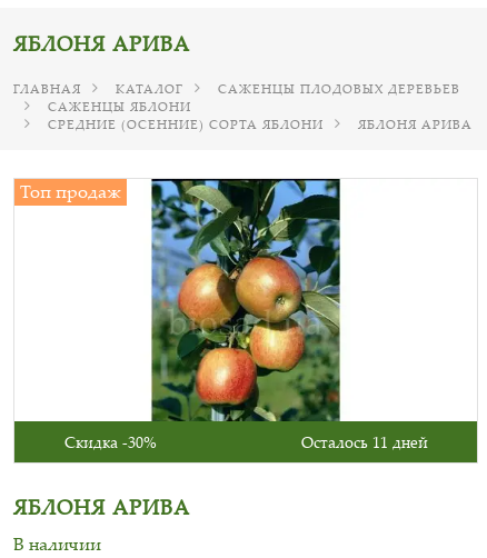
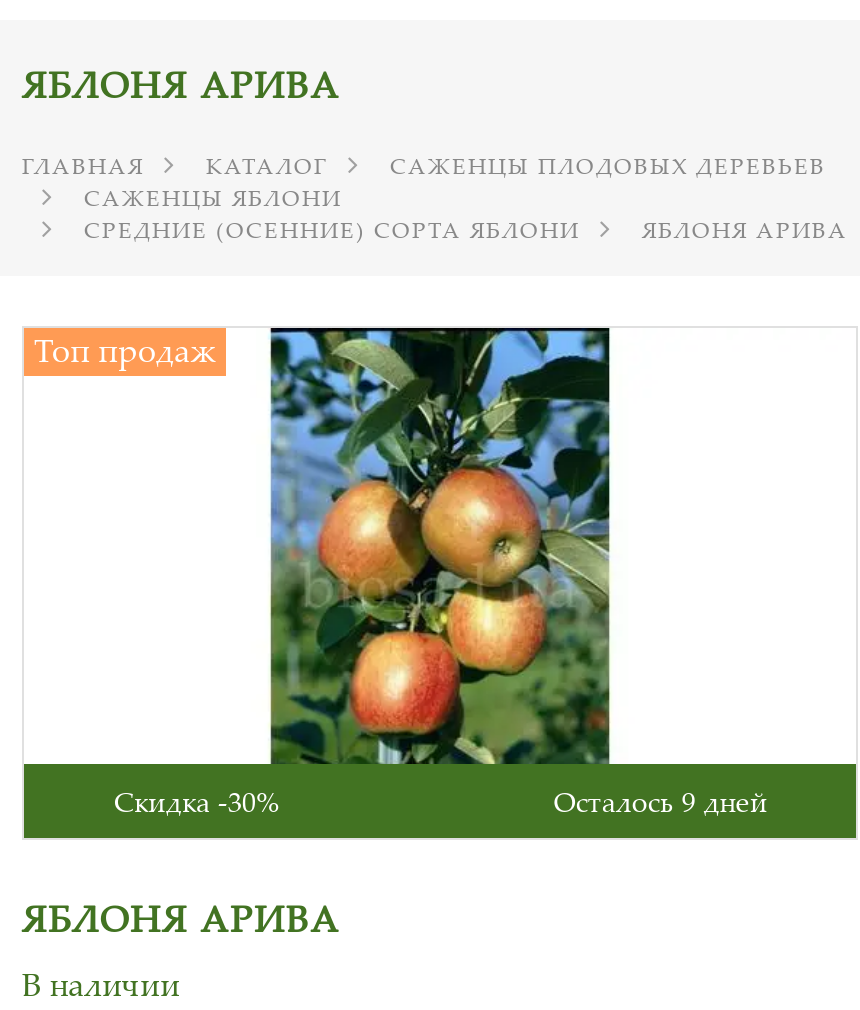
[301,431,428,452] Осталось 11 дней -> [554,781,768,819] Осталось 9 дней

